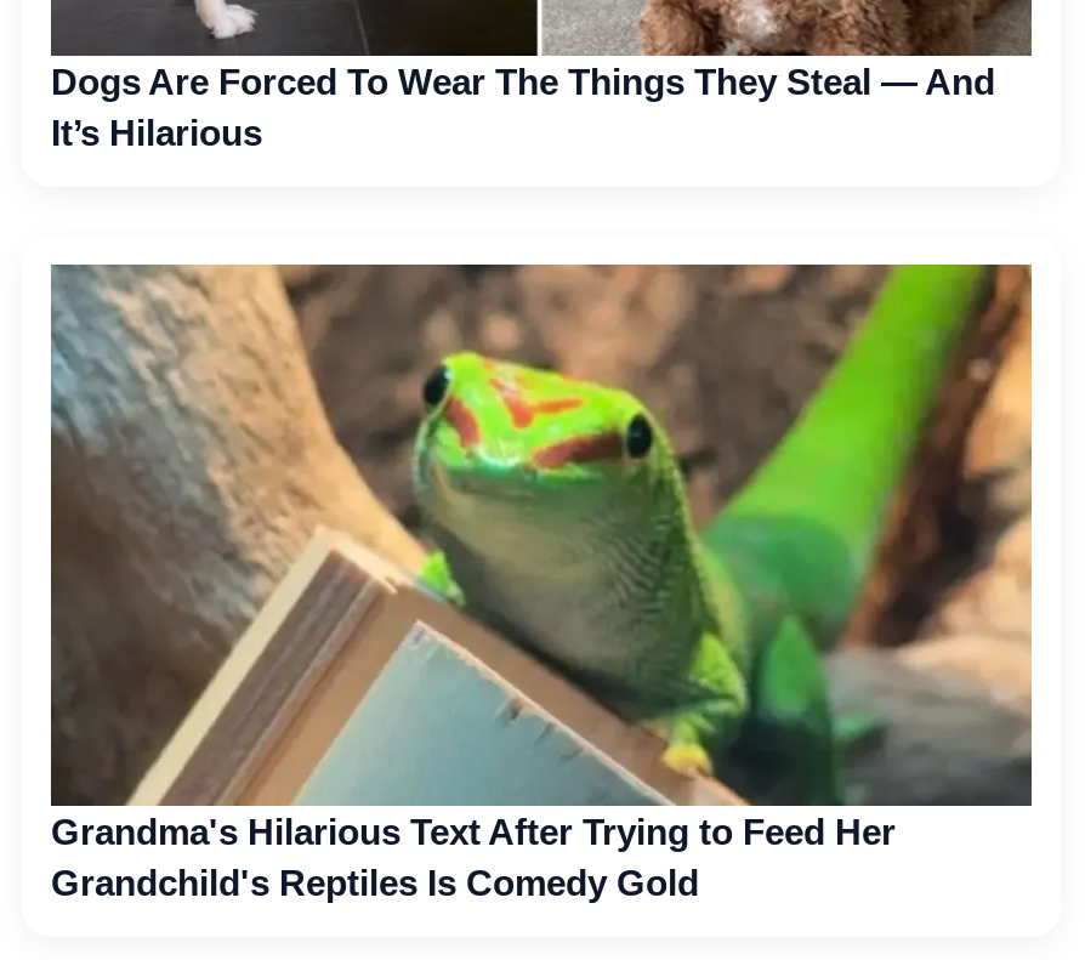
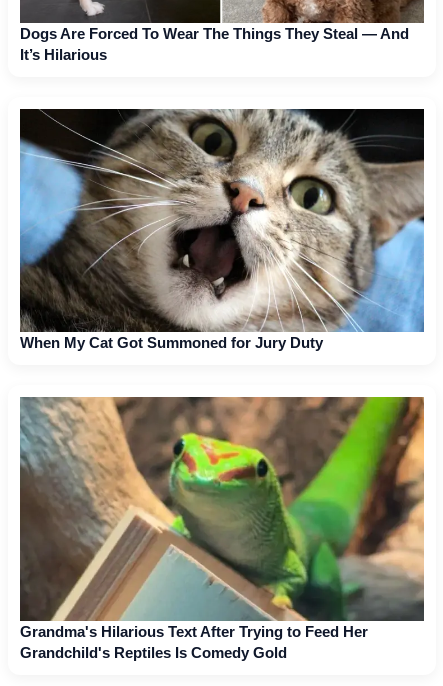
none -> [19,108,425,351] [image] | When My Cat Got Summoned for Jury Duty

